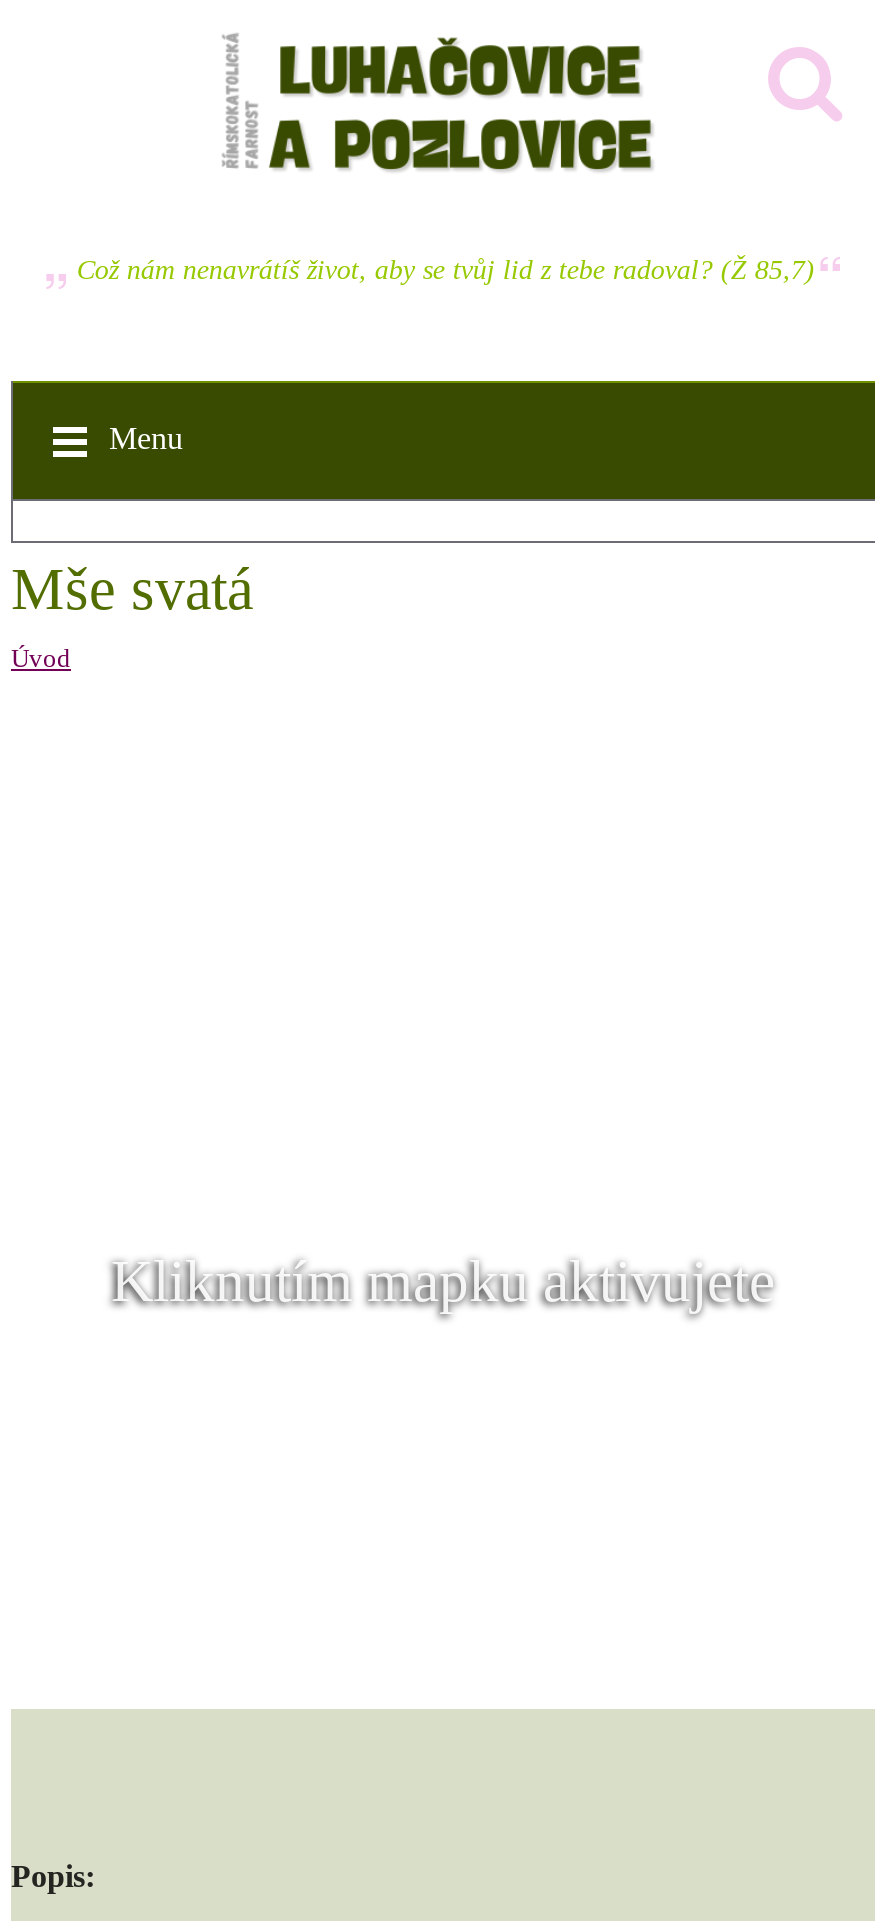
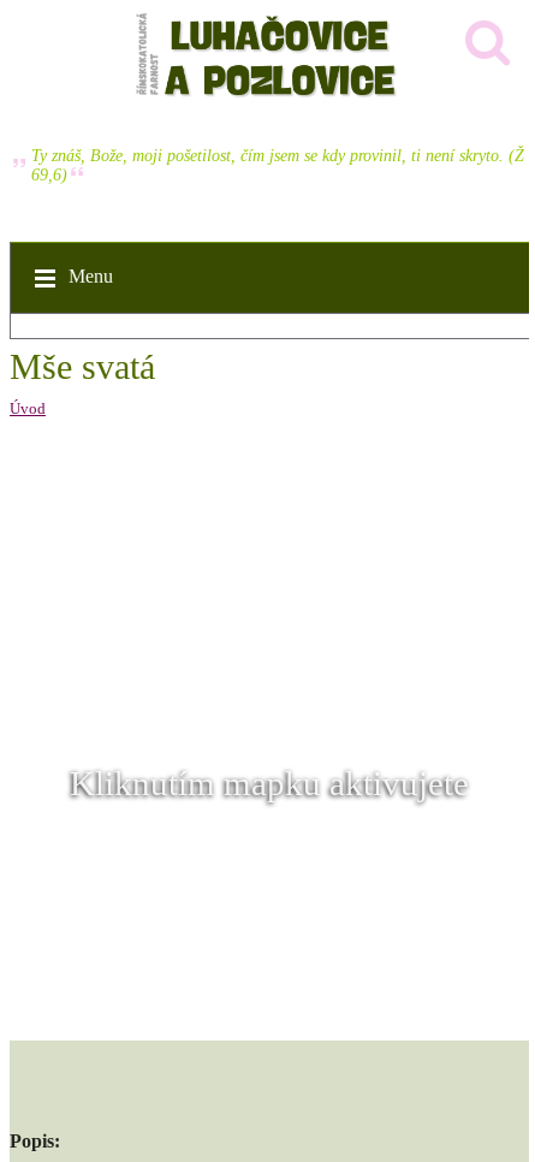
[77,255,815,285] Což nám nenavrátíš život, aby se tvůj lid z tebe radoval? (Ž 85,7) -> [31,147,524,184] Ty znáš, Bože, moji pošetilost, čím jsem se kdy provinil, ti není skryto. (Ž | 69,6)

